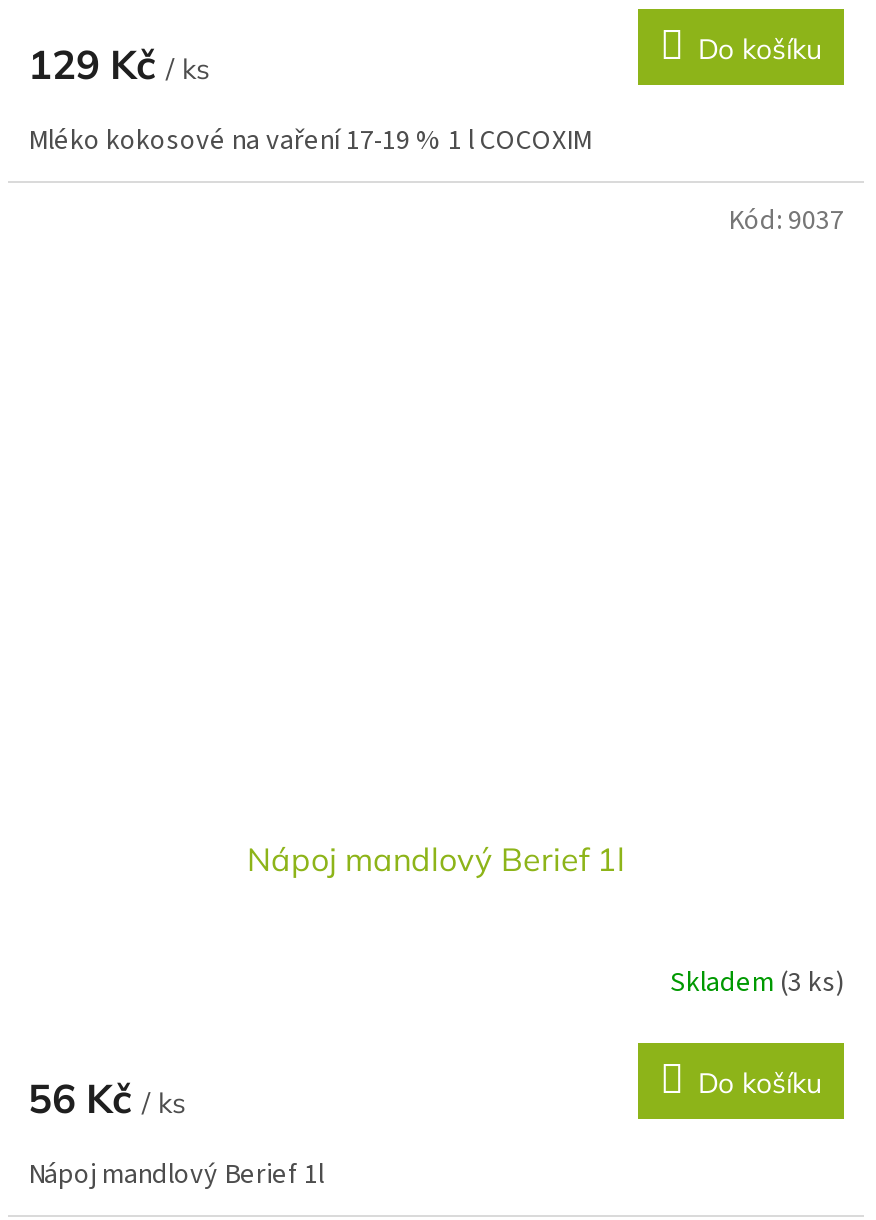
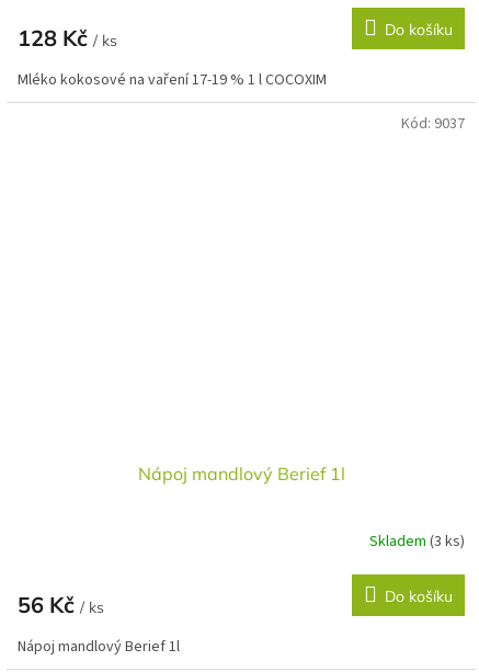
[28,39,210,89] 129 Kč / ks -> [18,24,117,52] 128 Kč / ks

